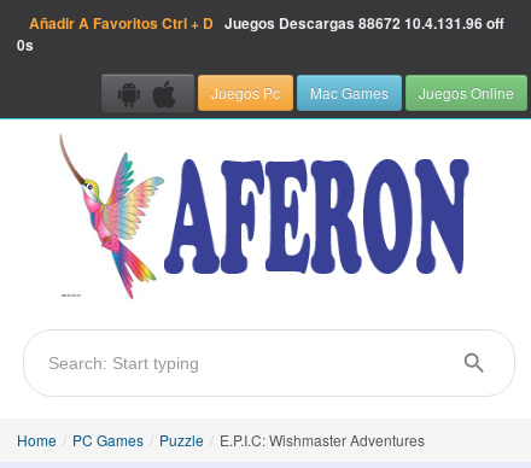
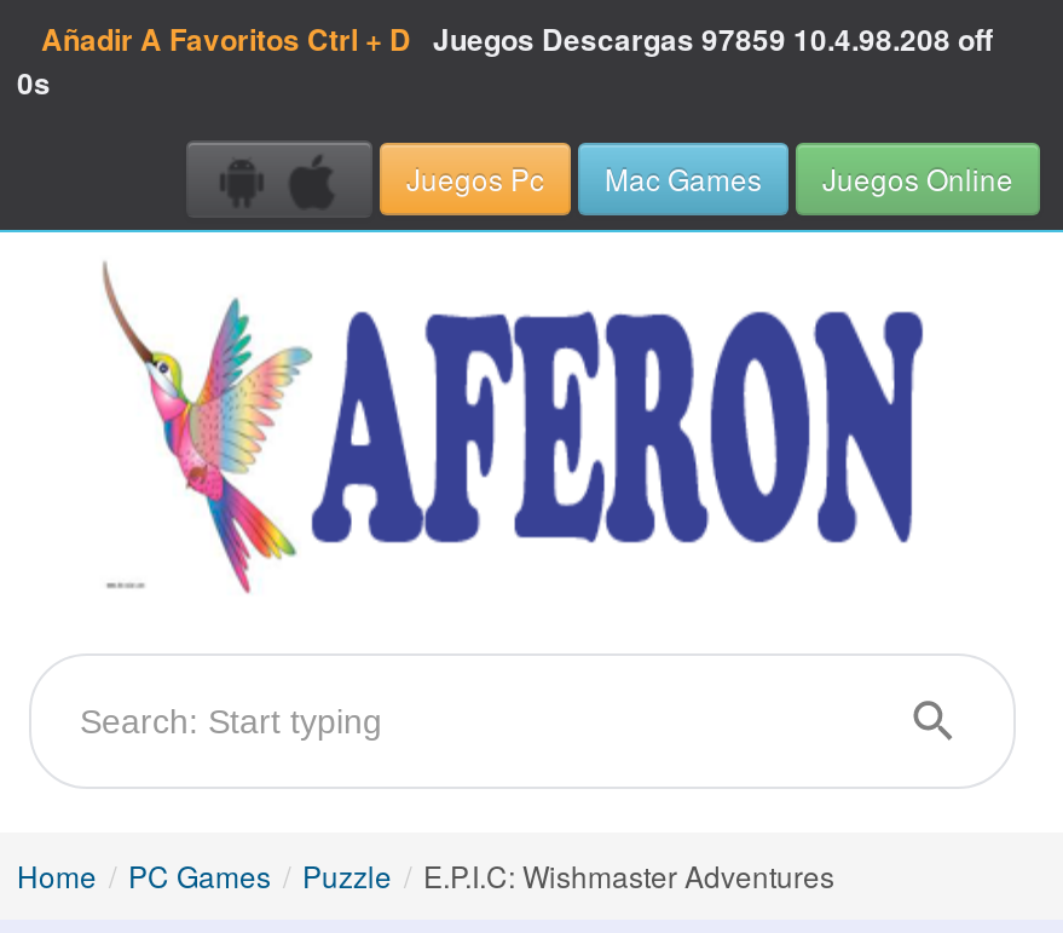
[29,12,504,34] Añadir A Favoritos Ctrl + D Juegos Descargas 88672 10.4.131.96 off -> [41,17,994,61] Añadir A Favoritos Ctrl + D Juegos Descargas 97859 10.4.98.208 off

